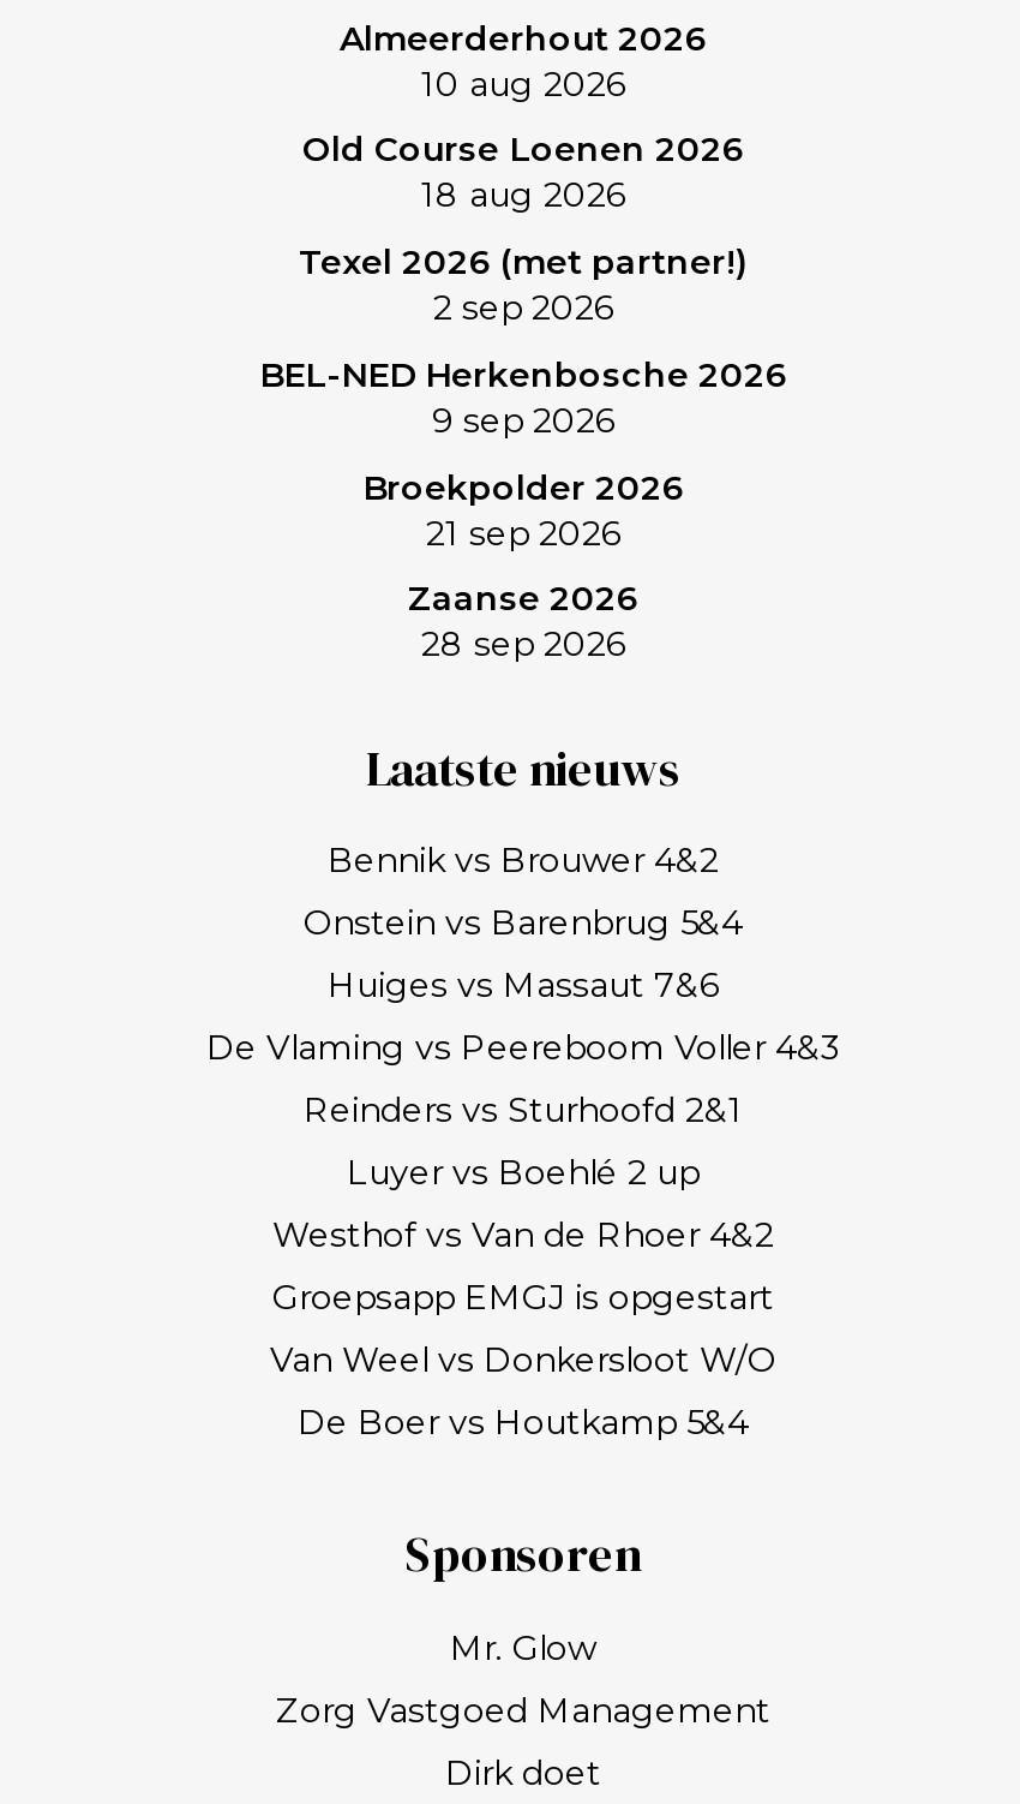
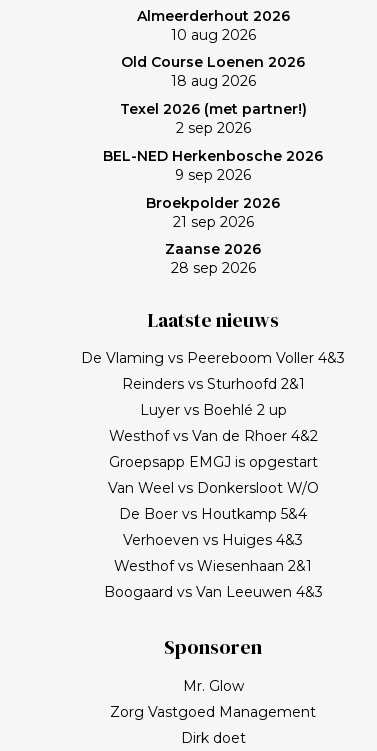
[304,840,743,1008] Bennik vs Brouwer 4&2 | Onstein vs Barenbrug 5&4 | Huiges vs Massaut 7&6 -> none
moved [206,1027,840,1445] -> [81,349,345,523]: De Vlaming vs Peereboom Voller 4&3 | Reinders vs Sturhoofd 2&1 | Luyer vs Boehlé 2 up | Westhof vs Van de Rhoer 4&2 | Groepsapp EMGJ is opgestart | Van Weel vs Donkersloot W/O | De Boer vs Houtkamp 5&4
none -> [103,531,322,601] Verhoeven vs Huiges 4&3 | Westhof vs Wiesenhaan 2&1 | Boogaard vs Van Leeuwen 4&3

